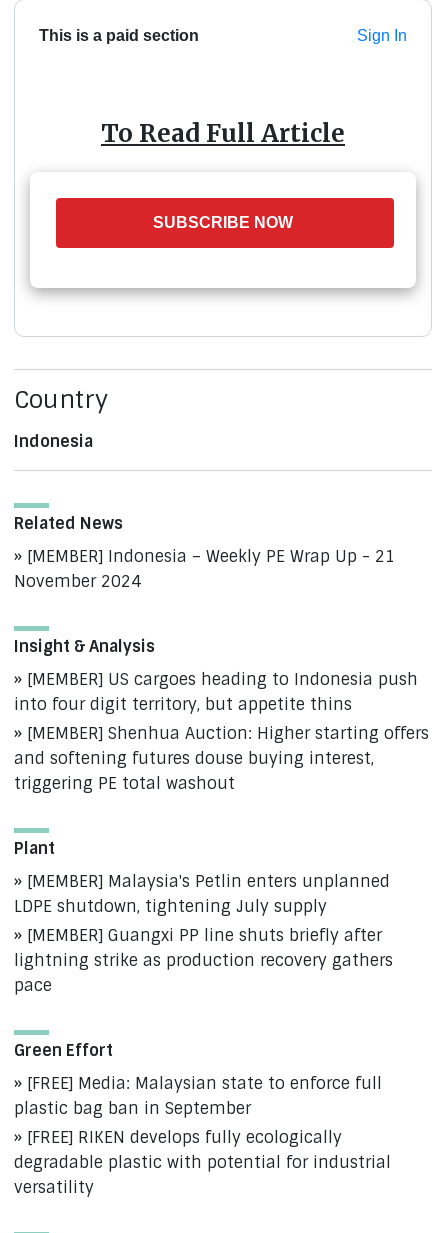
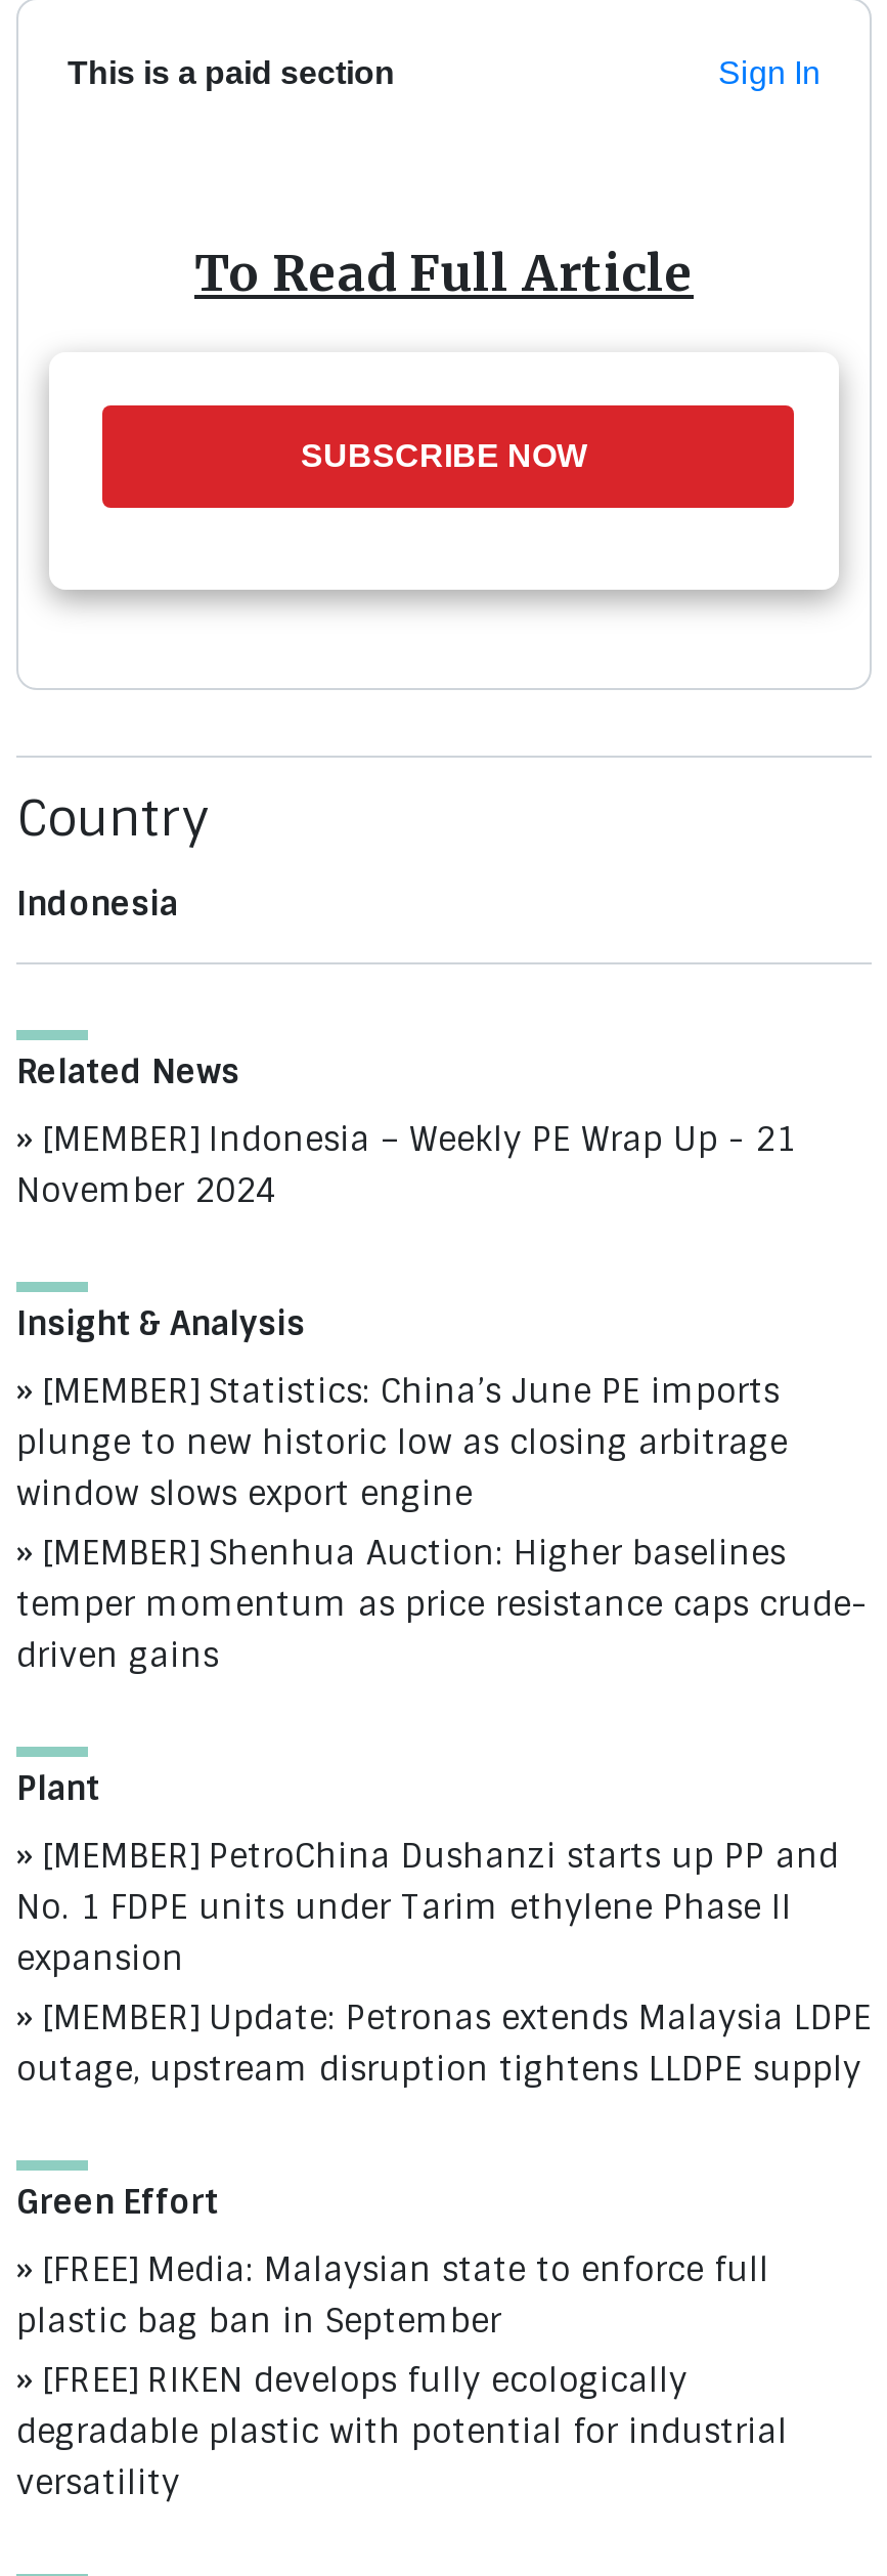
[14,669,429,794] [MEMBER] US cargoes heading to Indonesia push | into four digit territory, but appetite thins | [MEMBER] Shenhua Auction: Higher starting offers | and softening futures douse buying interest, | triggering PE total washout -> [16,1370,868,1677] [MEMBER] Statistics: China’s June PE imports | plunge to new historic low as closing arbitrage | window slows export engine | [MEMBER] Shenhua Auction: Higher baselines | temper momentum as price resistance caps crude- | driven gains
[14,871,393,996] [MEMBER] Malaysia's Petlin enters unplanned | LDPE shutdown, tightening July supply | [MEMBER] Guangxi PP line shuts briefly after | lightning strike as production recovery gathers | pace -> [16,1835,872,2091] [MEMBER] PetroChina Dushanzi starts up PP and | No. 1 FDPE units under Tarim ethylene Phase II | expansion | [MEMBER] Update: Petronas extends Malaysia LDPE | outage, upstream disruption tightens LLDPE supply

